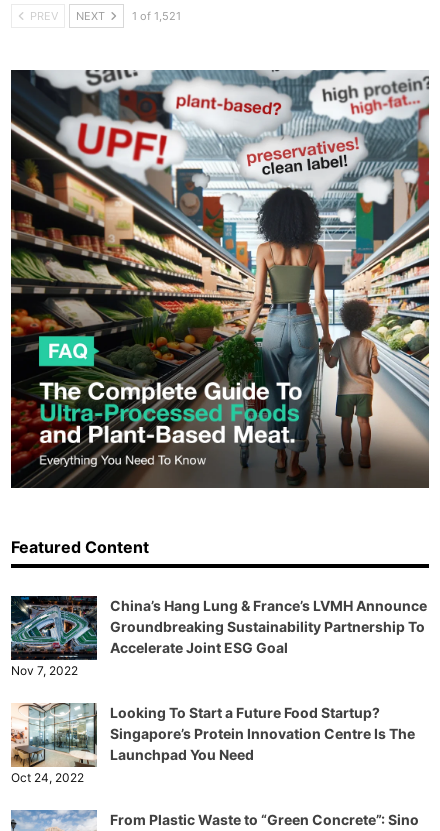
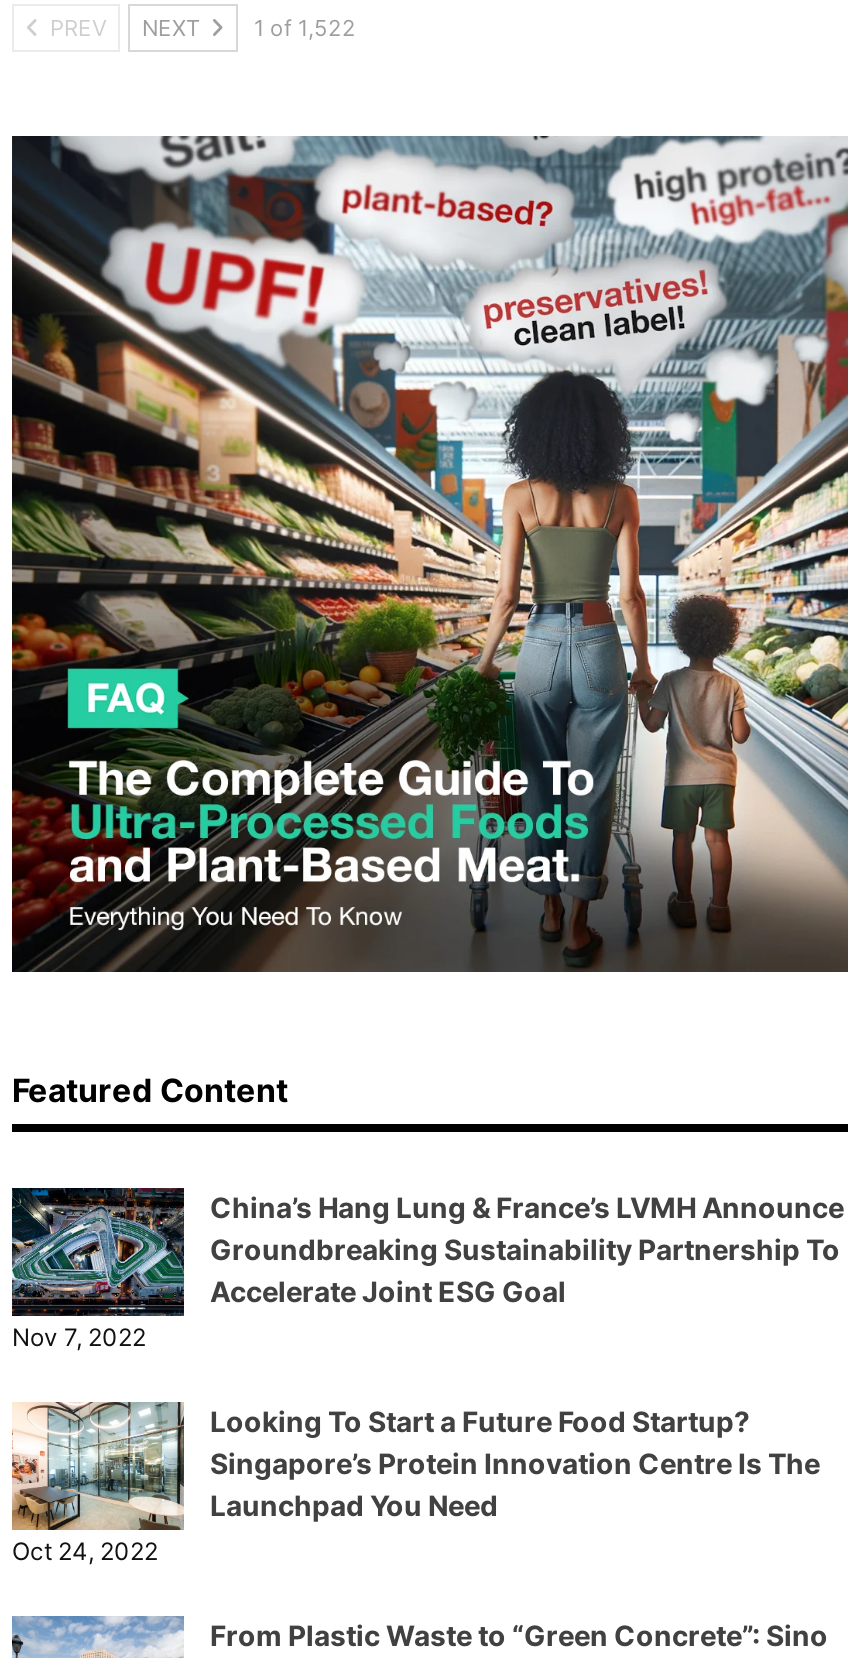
[27,9,181,23] PREV NEXT 1 of 1,521 -> [44,15,356,43] PREV NEXT 1 of 1,522

